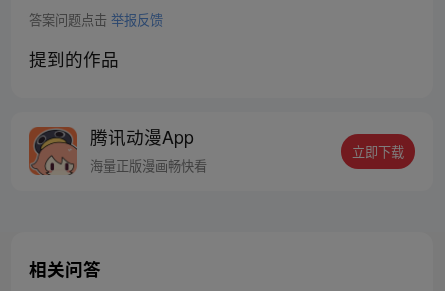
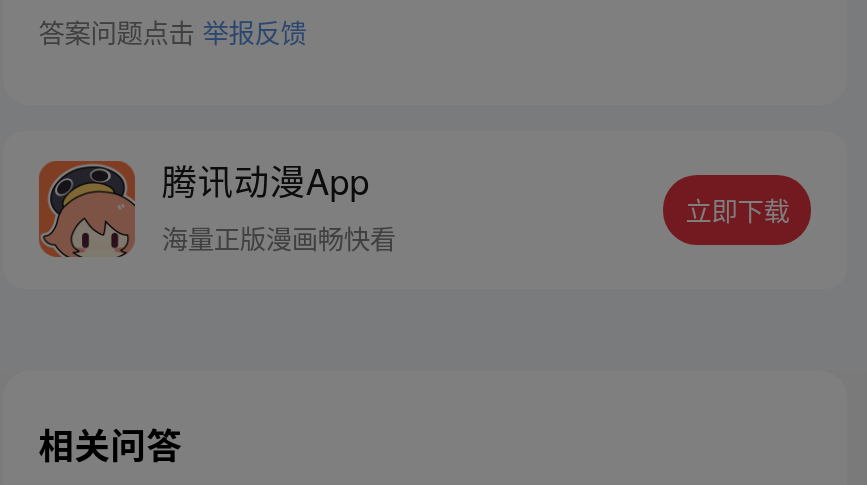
[29,46,119,71] 提到的作品 -> none

